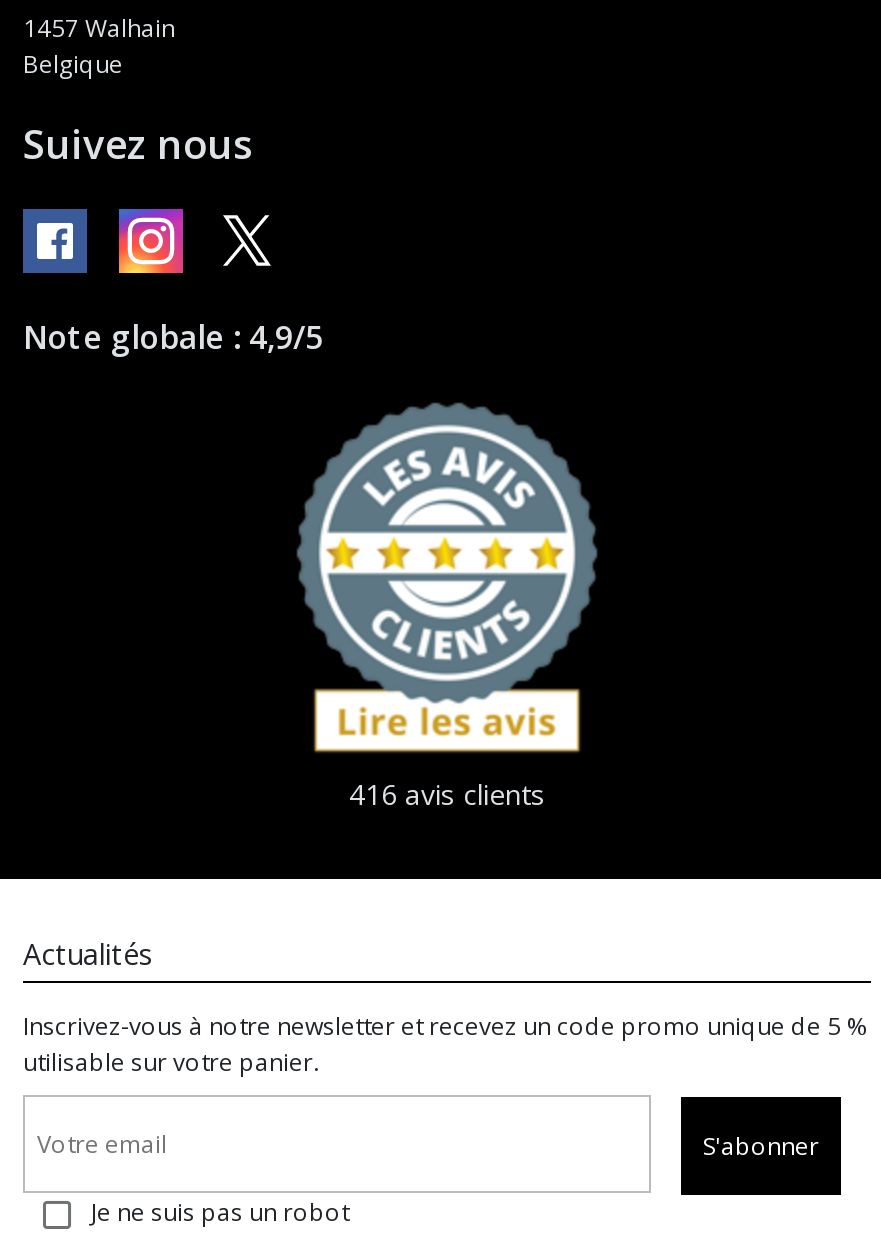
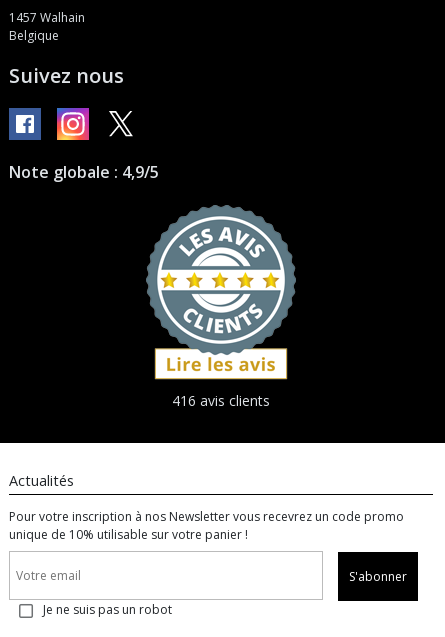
[23,1009,869,1079] Inscrivez-vous à notre newsletter et recevez un code promo unique de 5 % | utilisable sur votre panier. -> [9,508,404,543] Pour votre inscription à nos Newsletter vous recevrez un code promo | unique de 10% utilisable sur votre panier !

